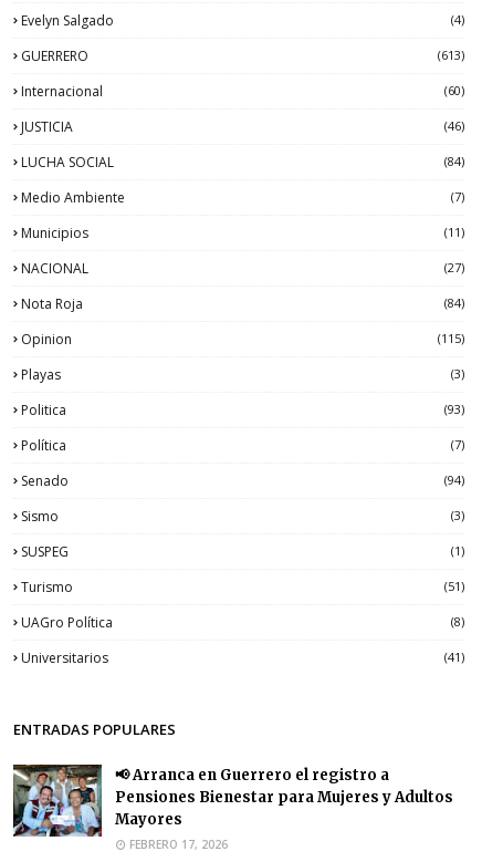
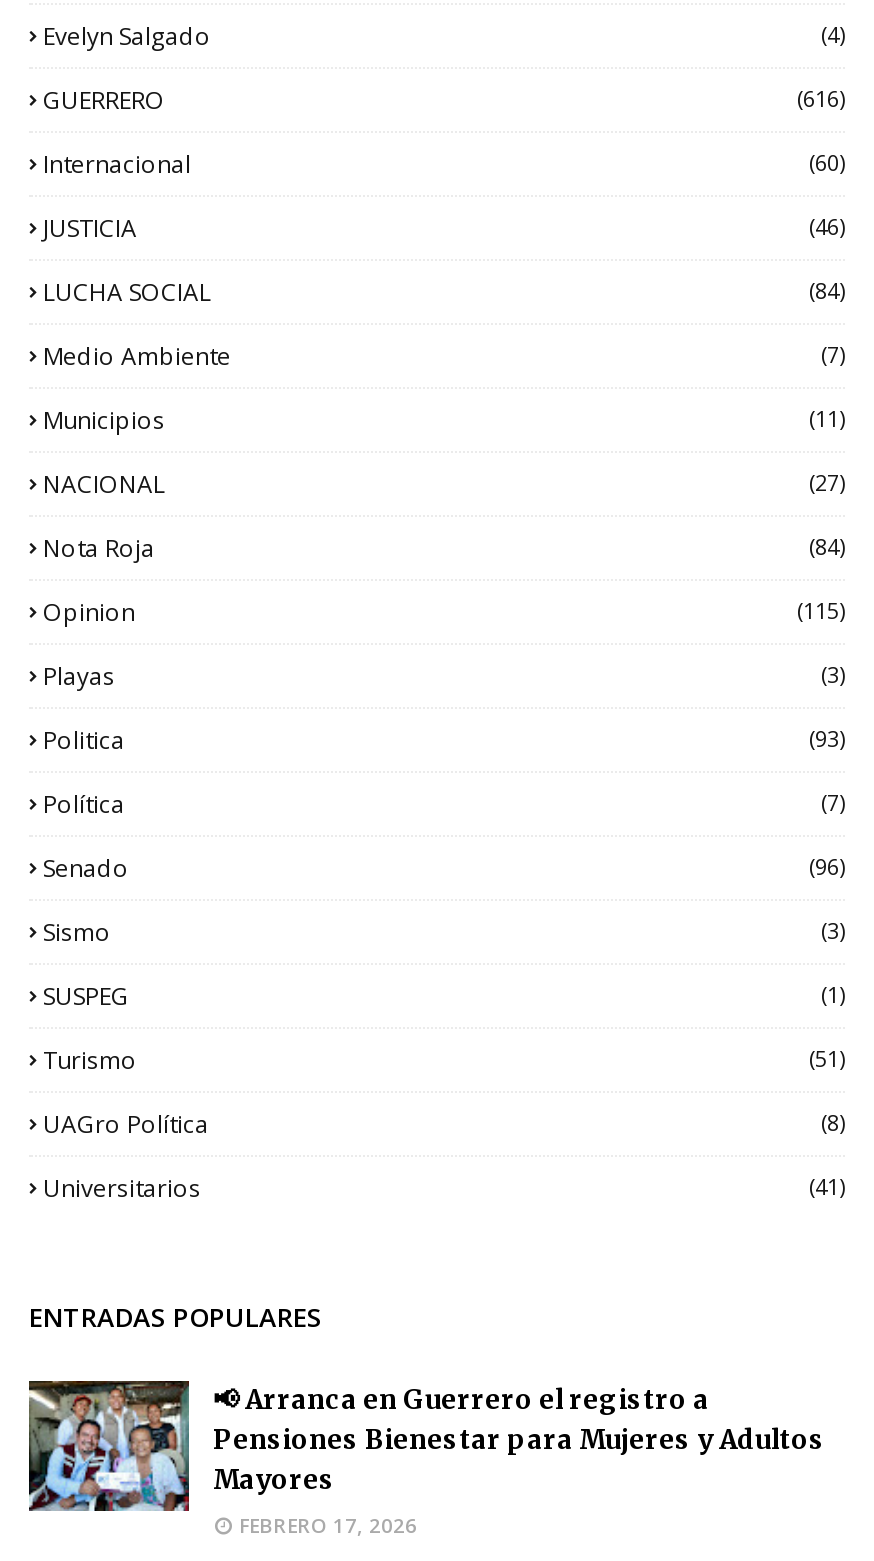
[438,46,464,63] (613) -> [797,82,845,112] (616)
[444,471,464,487] (94) -> [809,850,845,880] (96)

